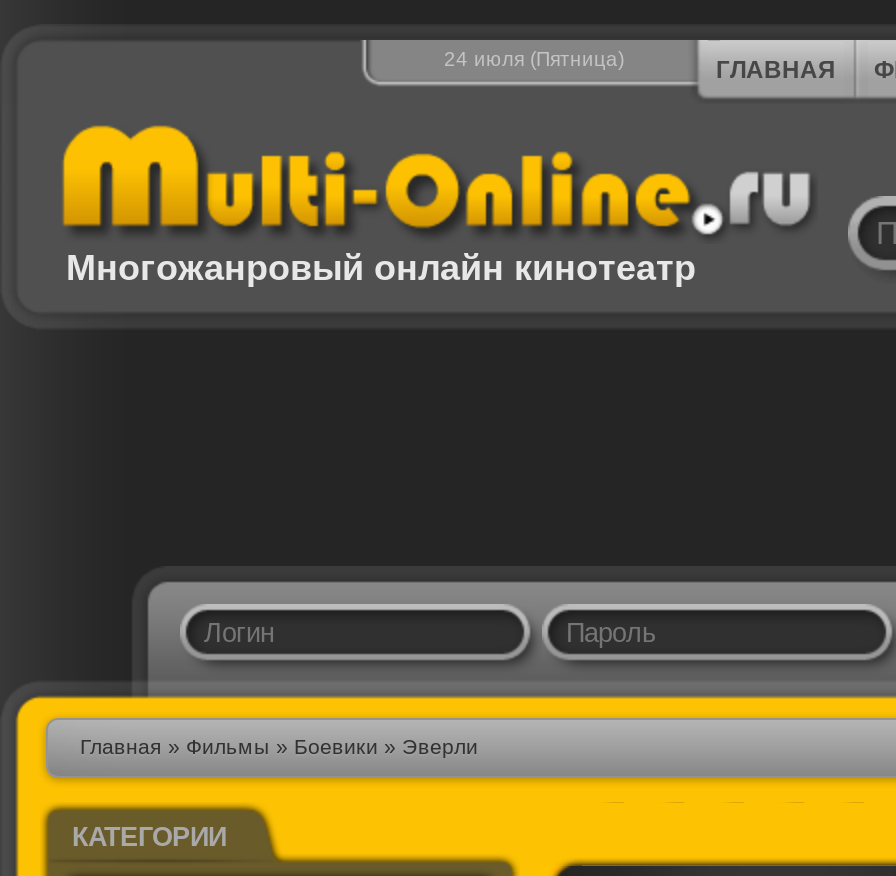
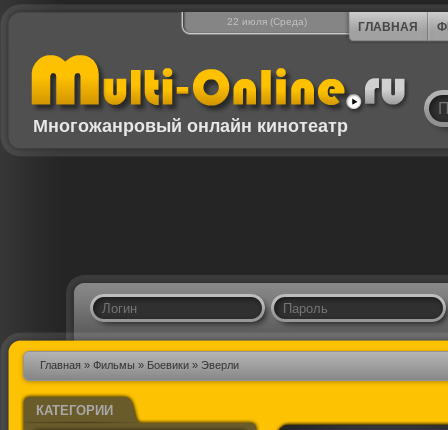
[444,48,624,70] 24 июля (Пятница) -> [227,16,307,27] 22 июля (Среда)

